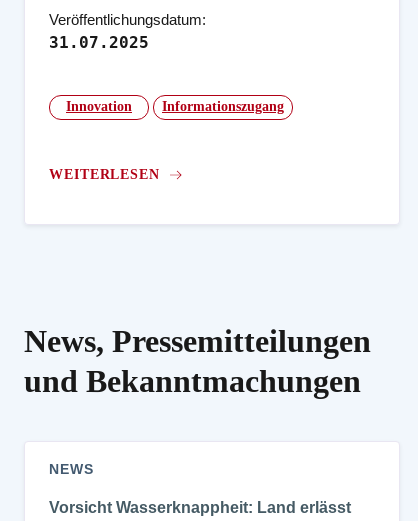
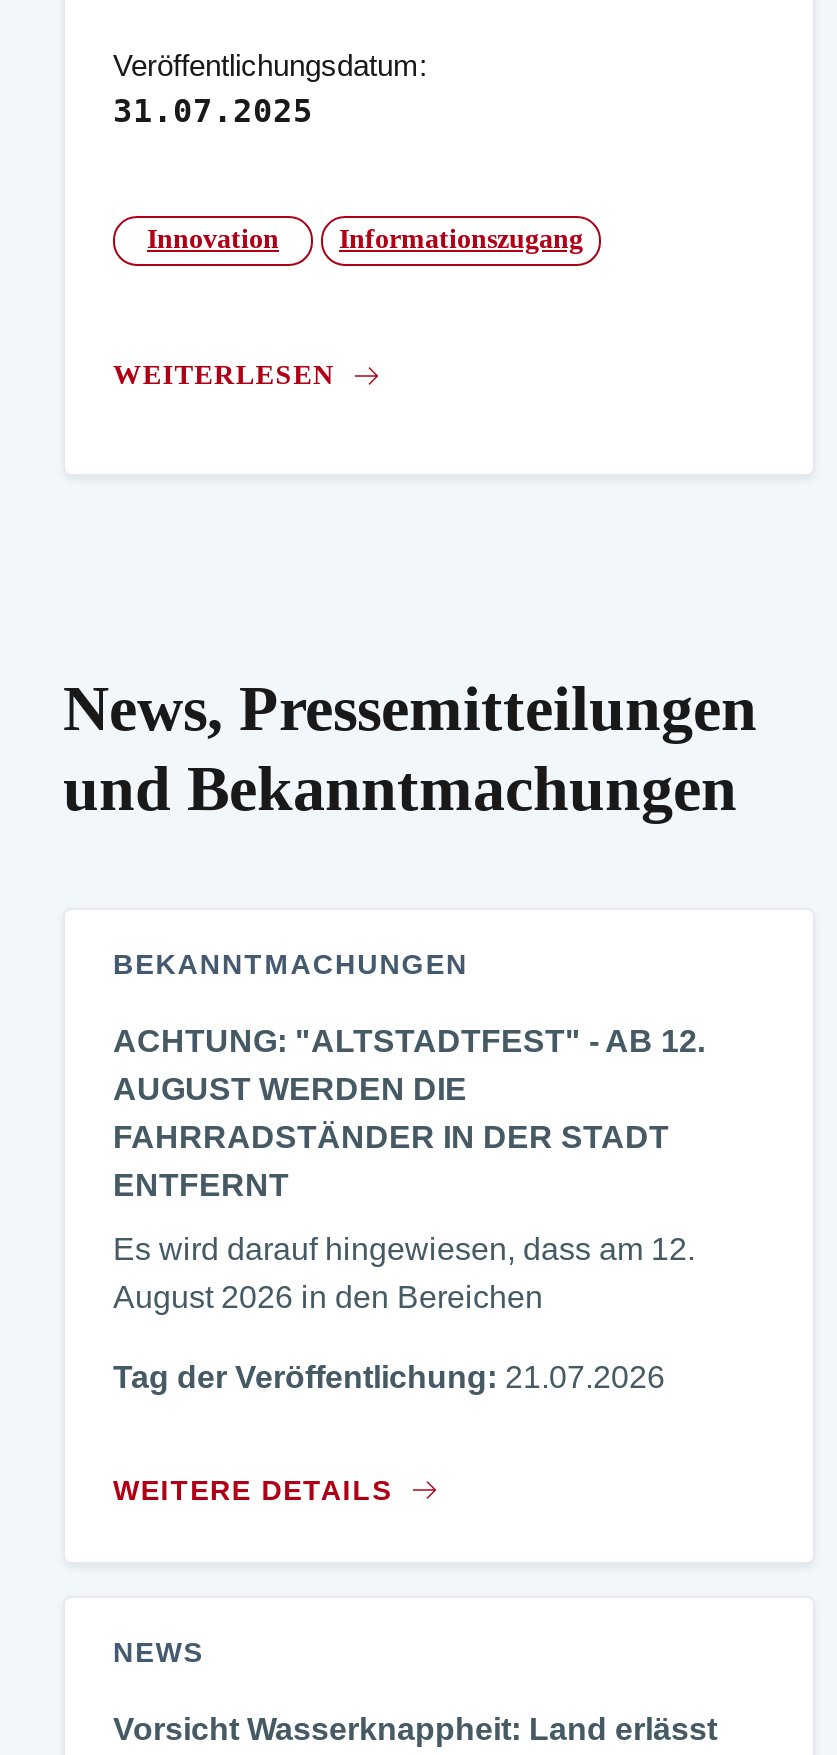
none -> [113,948,705,1506] BEKANNTMACHUNGEN | ACHTUNG: "ALTSTADTFEST" - AB 12. | AUGUST WERDEN DIE | FAHRRADSTÄNDER IN DER STADT | ENTFERNT | Es wird darauf hingewiesen, dass am 12. | August 2026 in den Bereichen | Tag der Veröffentlichung: 21.07.2026 | WEITERE DETAILS

